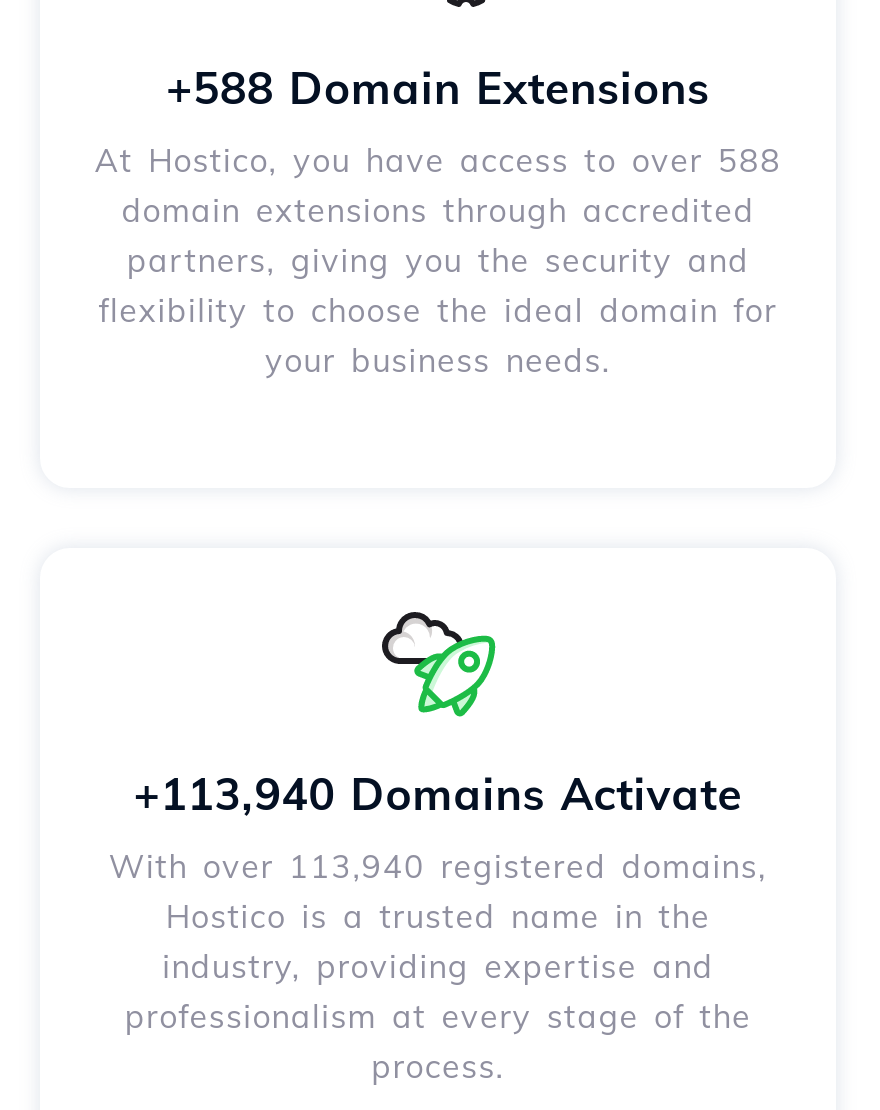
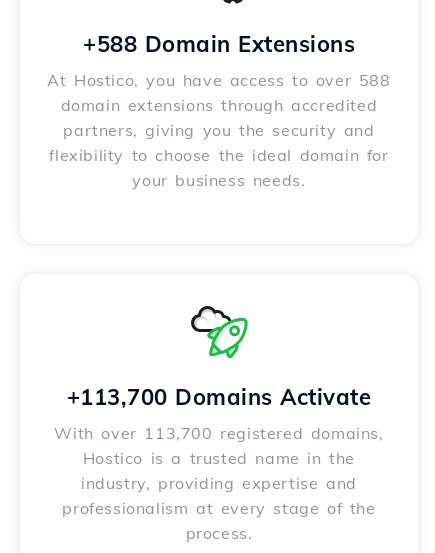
[134,766,742,822] +113,940 Domains Activate -> [67,383,371,411] +113,700 Domains Activate
[109,846,767,886] With over 113,940 registered domains, -> [54,423,384,443] With over 113,700 registered domains,

